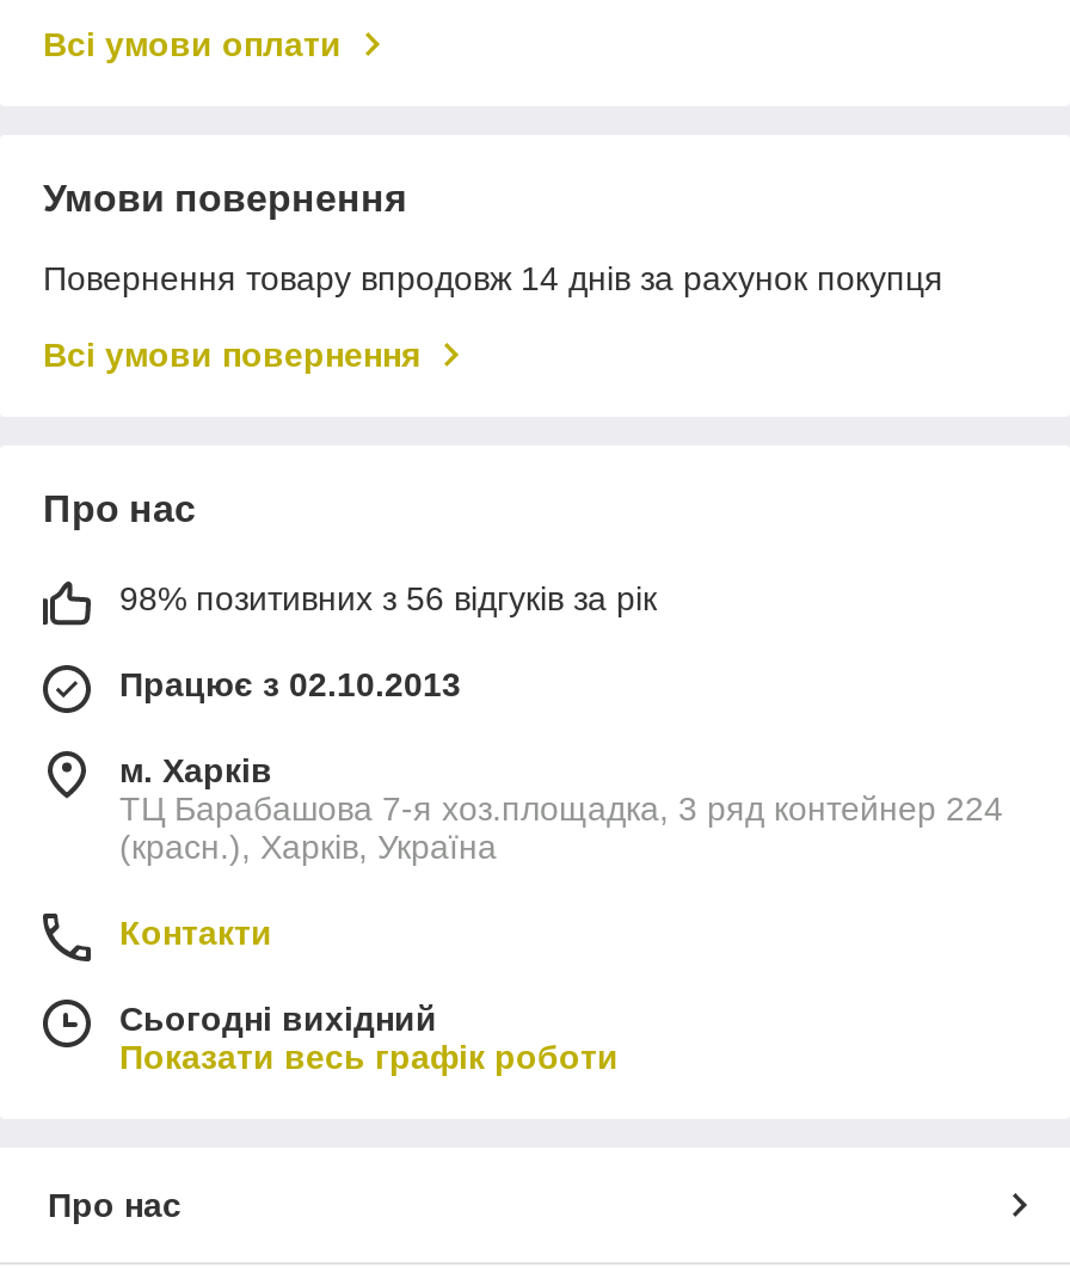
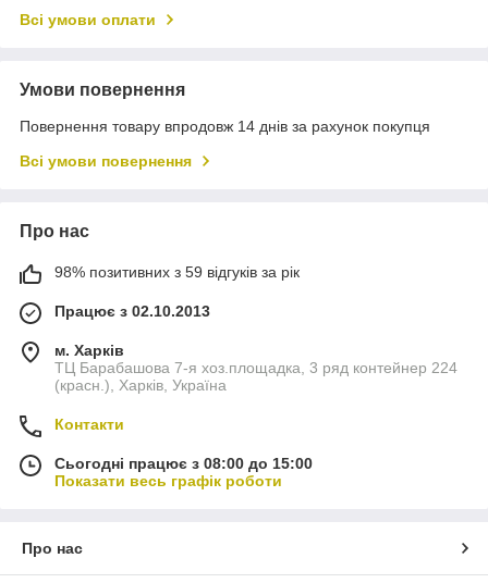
[119,580,657,618] 98% позитивних з 56 відгуків за рік -> [54,263,300,281] 98% позитивних з 59 відгуків за рік
[119,1000,437,1038] Сьогодні вихідний -> [54,455,313,472] Сьогодні працює з 08:00 до 15:00

